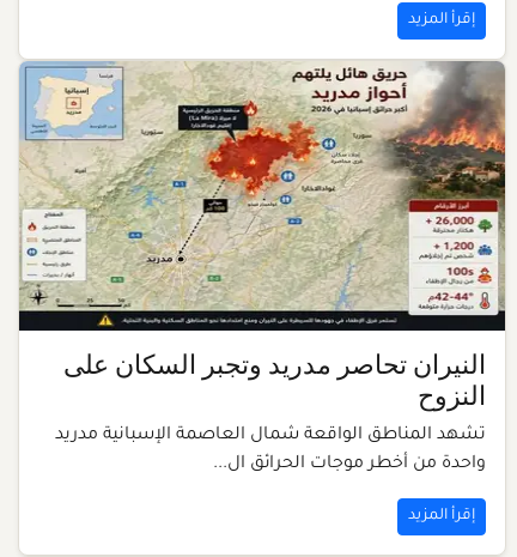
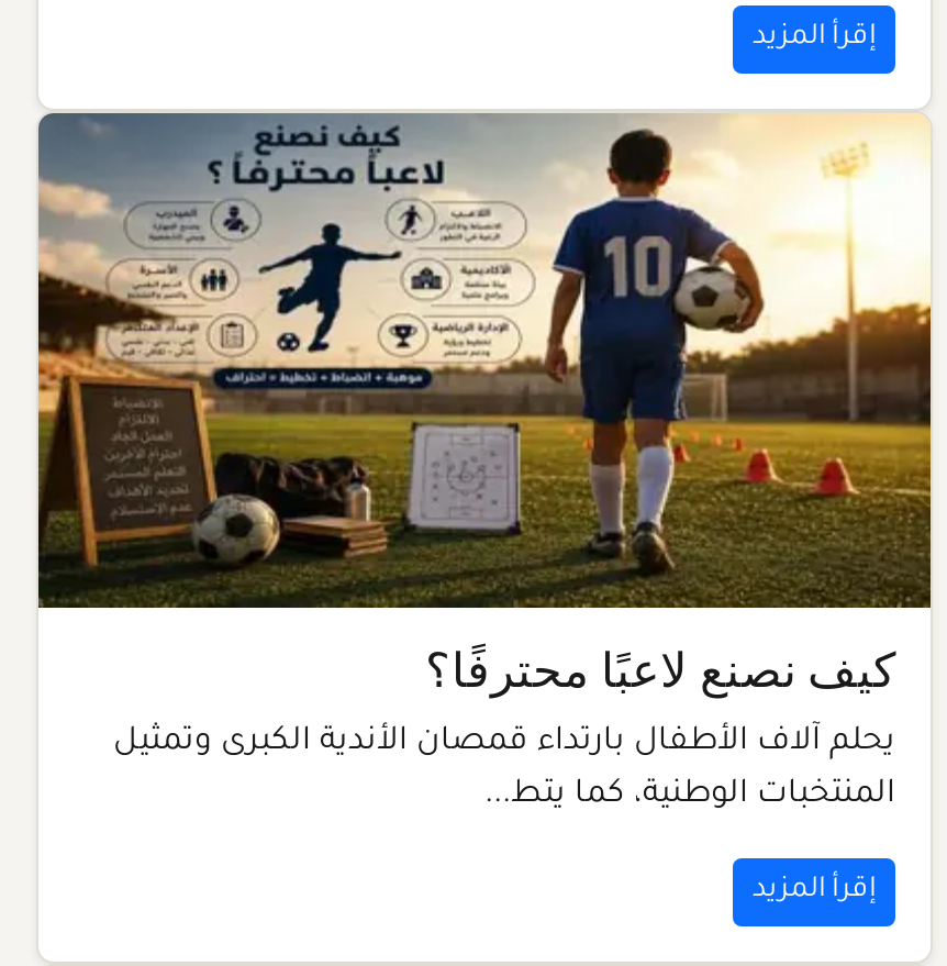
[19,60,506,411] [image] | النيران تحاصر مدريد وتجبر السكان على | النزوح -> [36,111,931,698] [image] | كيف نصنع لاعبًا محترفًا؟
[55,426,486,445] تشهد المناطق الواقعة شمال العاصمة الإسبانية مدريد -> [113,726,895,761] يحلم آلاف الأطفال بارتداء قمصان الأندية الكبرى وتمثيل
[213,455,486,474] واحدة من أخطر موجات الحرائق ال... -> [484,779,895,814] المنتخبات الوطنية، كما يتط...

